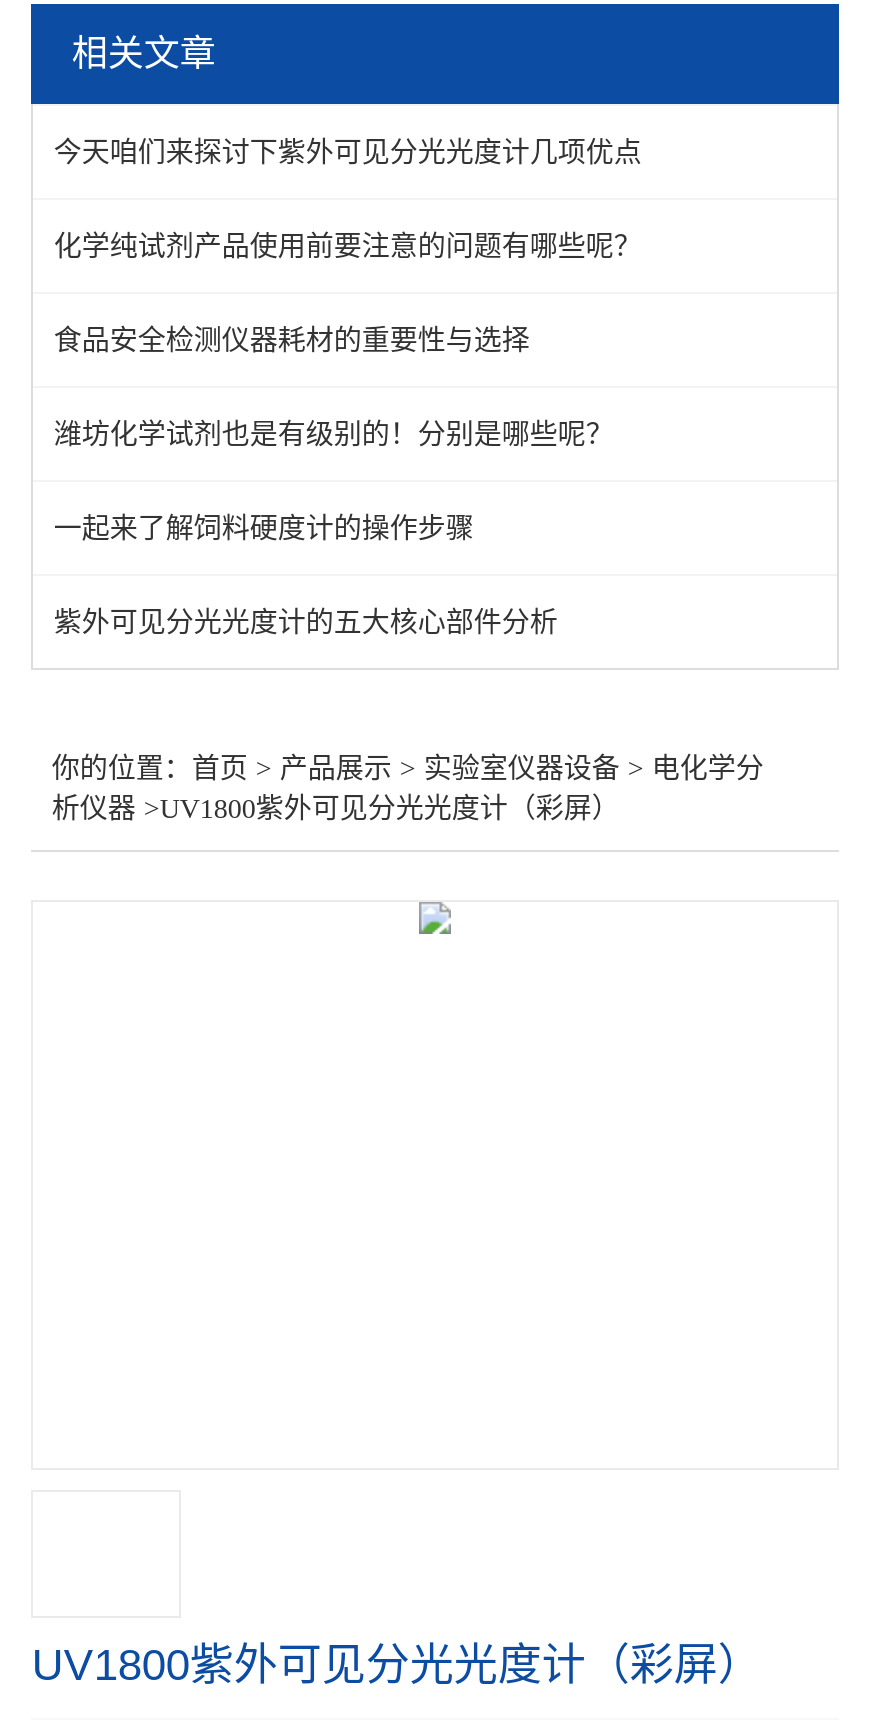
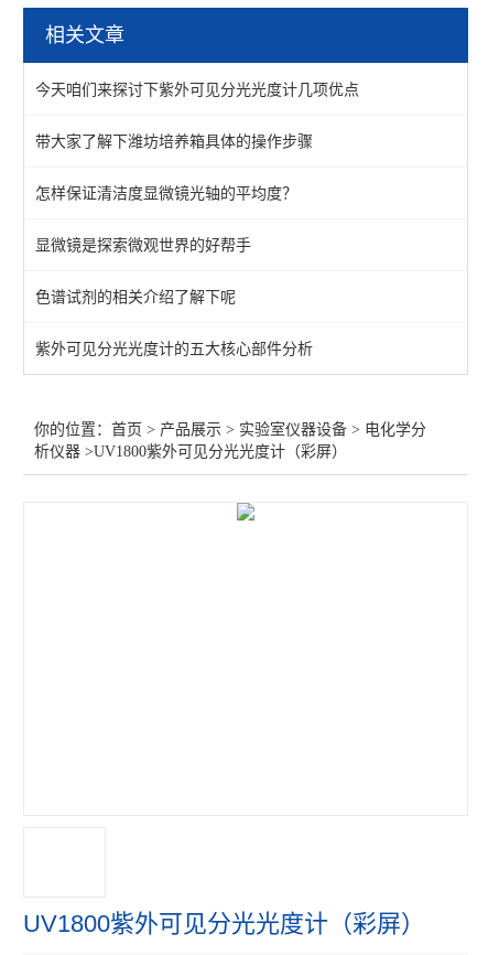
[54,230,642,262] 化学纯试剂产品使用前要注意的问题有哪些呢？ -> [36,132,313,150] 带大家了解下潍坊培养箱具体的操作步骤
[54,324,530,356] 食品安全检测仪器耗材的重要性与选择 -> [36,184,298,202] 怎样保证清洁度显微镜光轴的平均度？
[54,418,614,450] 潍坊化学试剂也是有级别的！分别是哪些呢？ -> [36,236,252,254] 显微镜是探索微观世界的好帮手
[54,512,474,544] 一起来了解饲料硬度计的操作步骤 -> [36,288,236,305] 色谱试剂的相关介绍了解下呢

